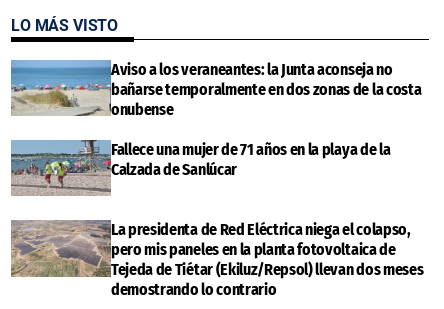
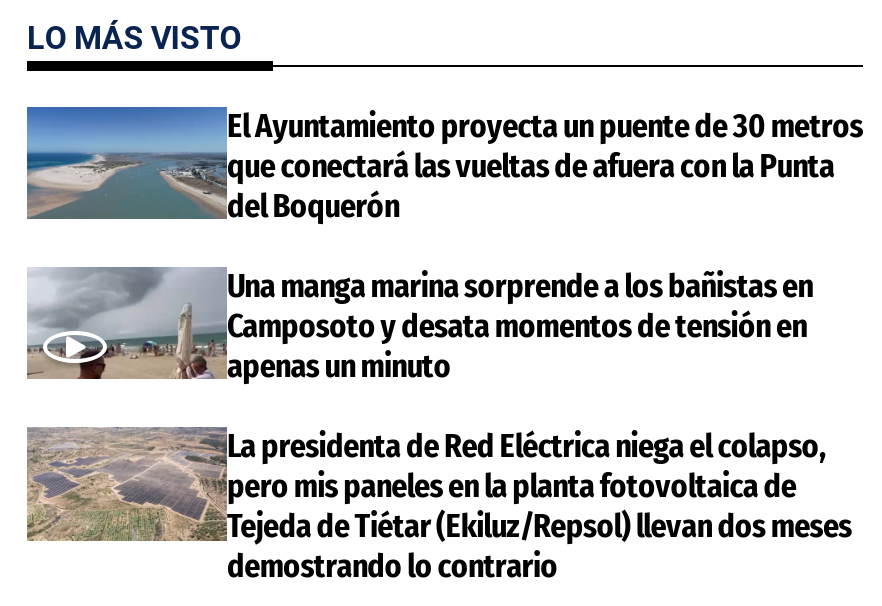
[11,60,421,119] [image] | Aviso a los veraneantes: la Junta aconseja no | bañarse temporalmente en dos zonas de la costa | onubense -> [25,107,863,225] [image] | El Ayuntamiento proyecta un puente de 30 metros | que conectará las vueltas de afuera con la Punta | del Boquerón
[11,139,390,195] [image] | Fallece una mujer de 71 años en la playa de la | Calzada de Sanlúcar -> [29,267,813,385] [image] | Una manga marina sorprende a los bañistas en | Camposoto y desata momentos de tensión en | apenas un minuto

